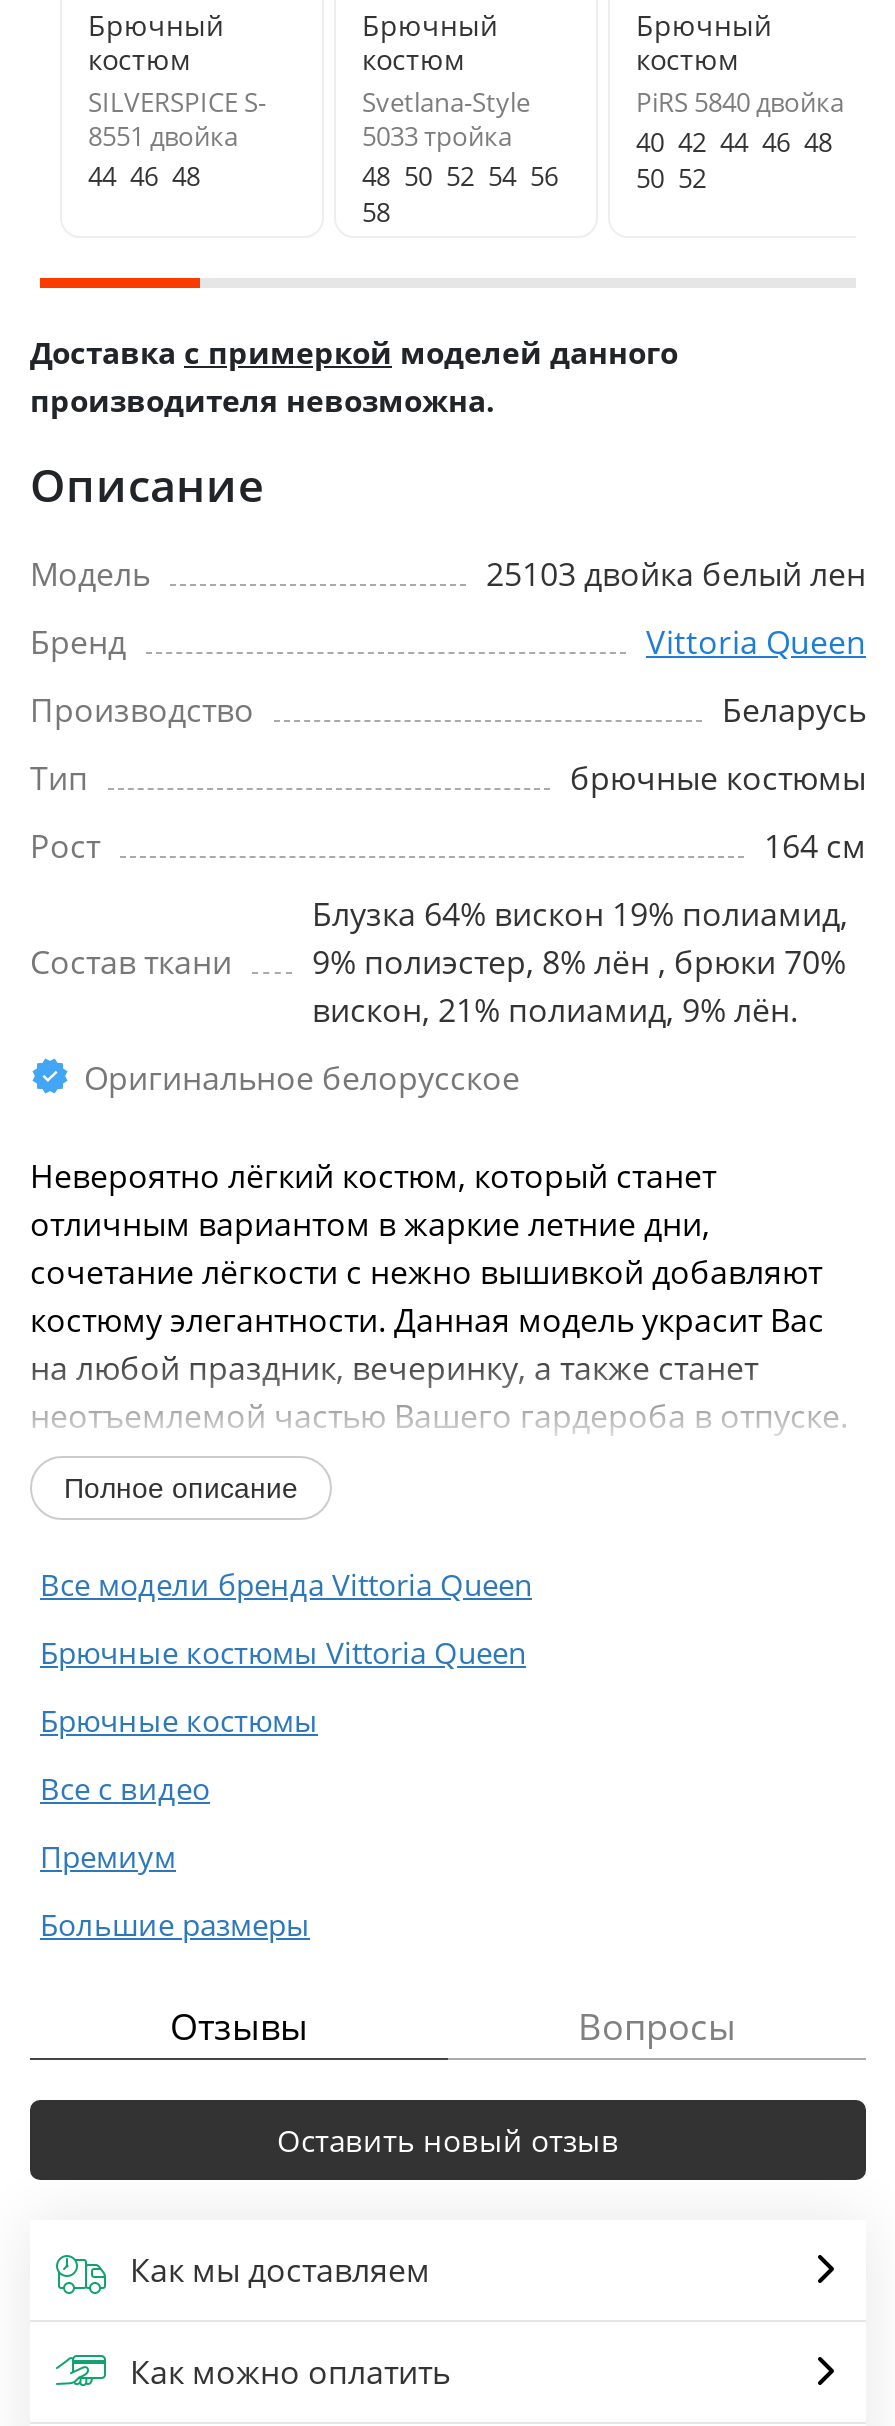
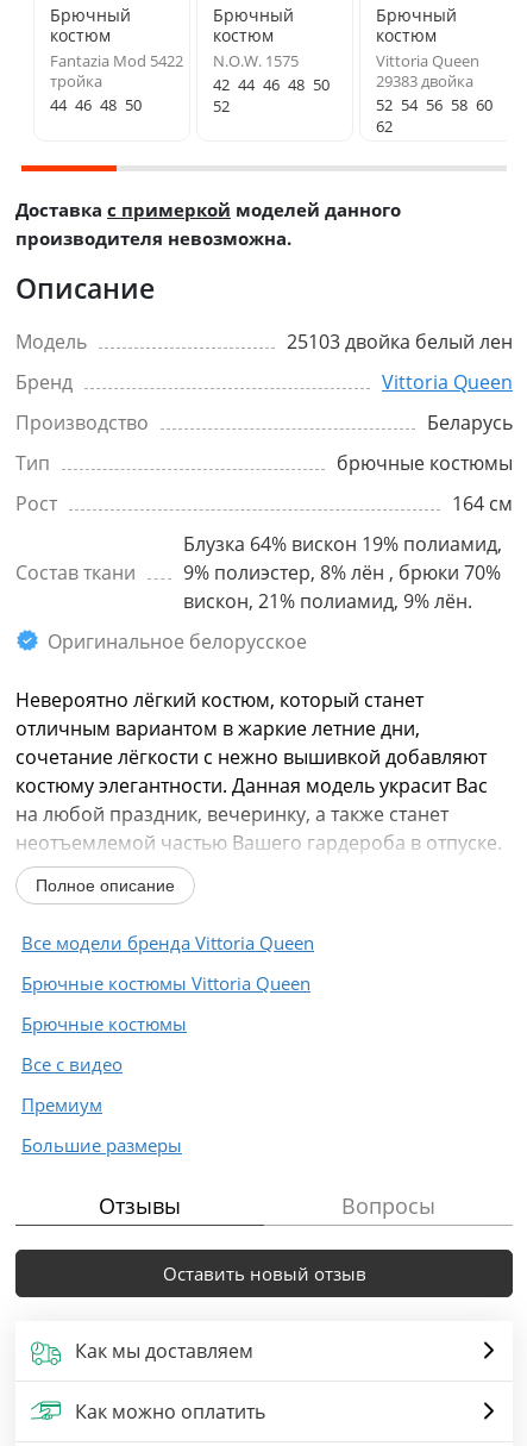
[88,84,266,194] SILVERSPICE S- | 8551 двойка | 44 46 48 -> [50,50,183,115] Fantazia Mod 5422 | тройка | 44 46 48 50
[362,84,558,230] Svetlana-Style | 5033 тройка | 48 50 52 54 56 | 58 -> [213,50,330,116] N.O.W. 1575 | 42 44 46 48 50 | 52
[636,84,844,196] PiRS 5840 двойка | 40 42 44 46 48 | 50 52 -> [376,50,493,137] Vittoria Queen | 29383 двойка | 52 54 56 58 60 | 62

